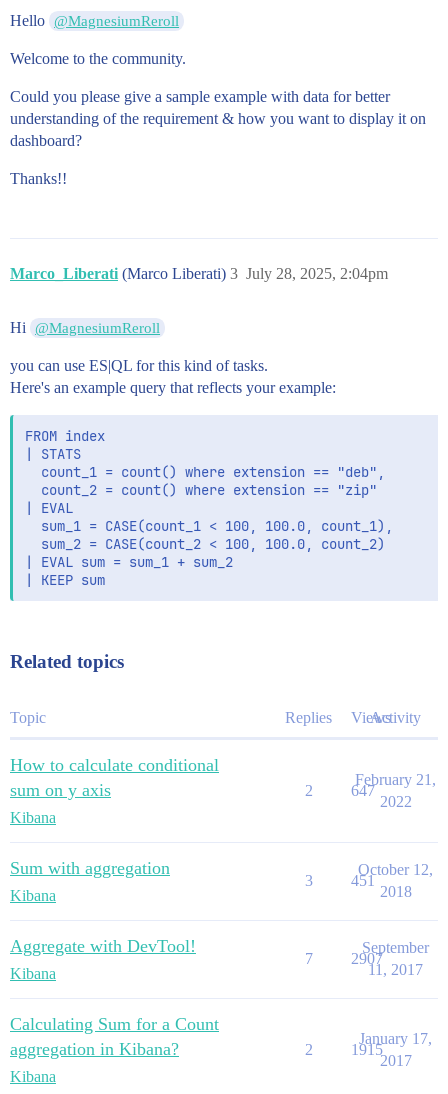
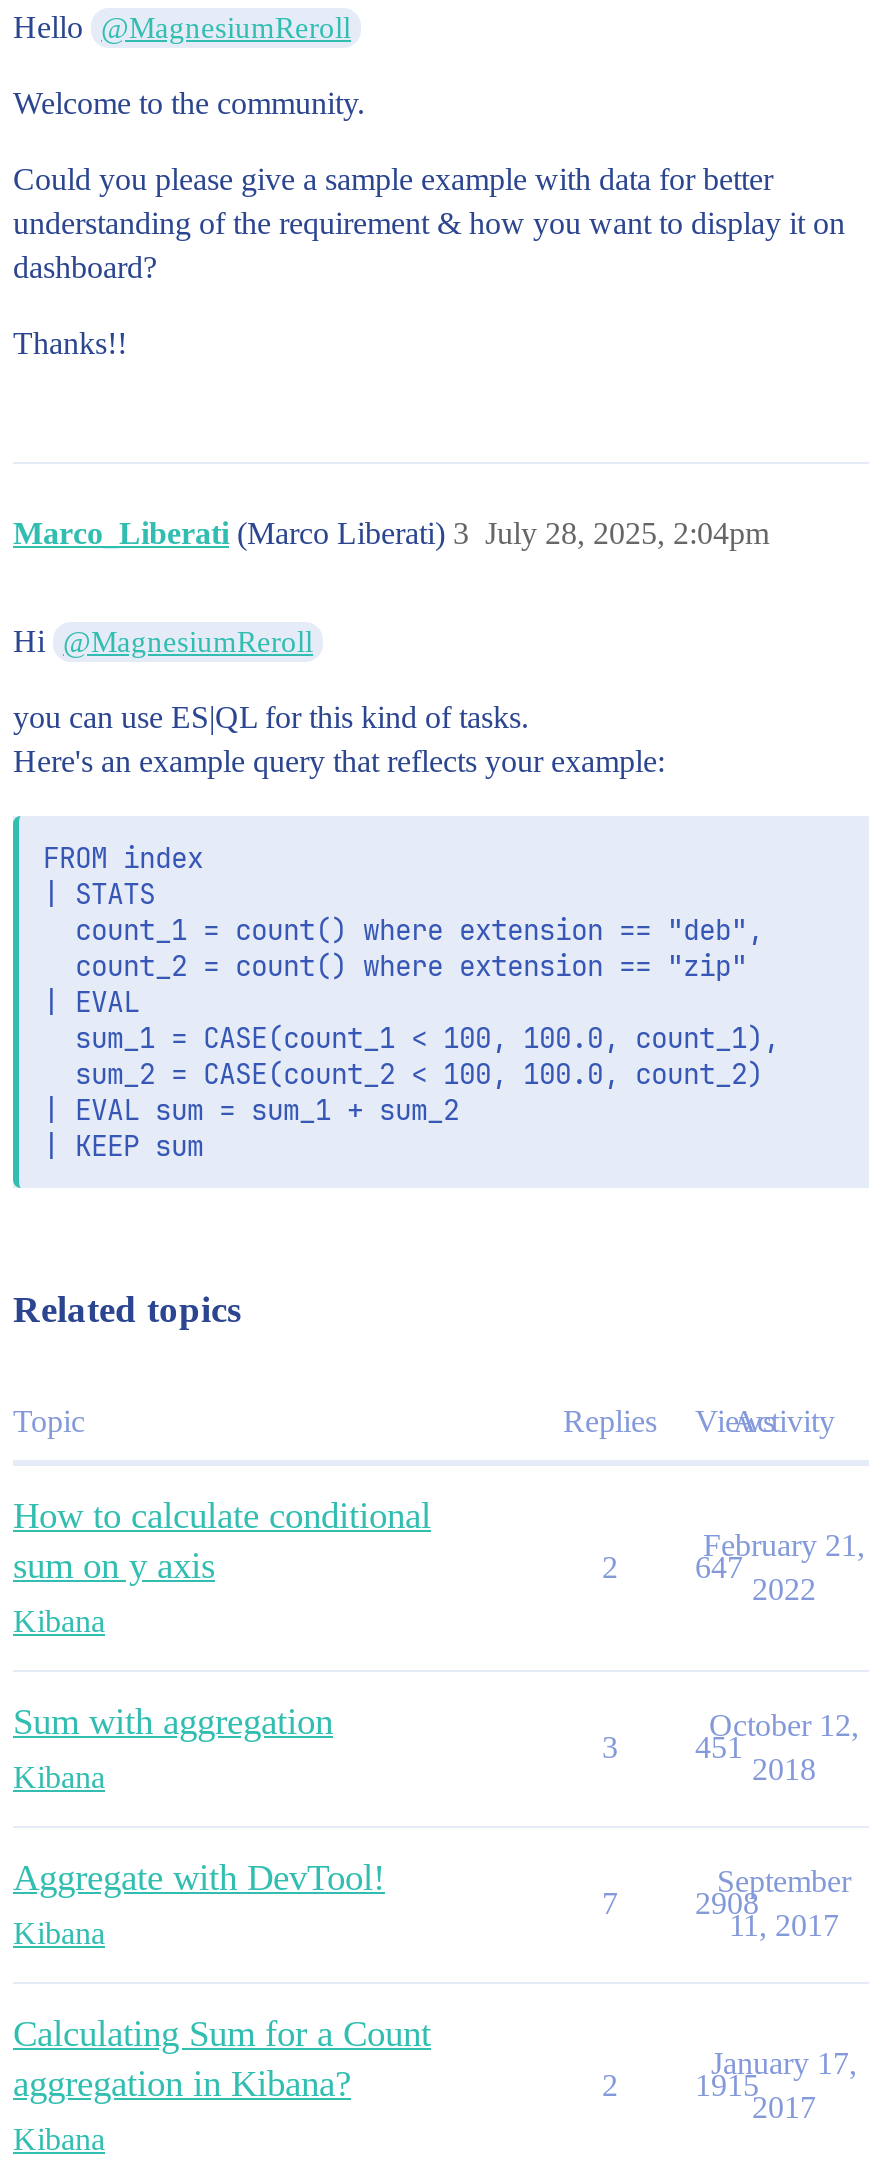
[351,950,383,967] 2907 -> [695,1886,759,1920] 2908

